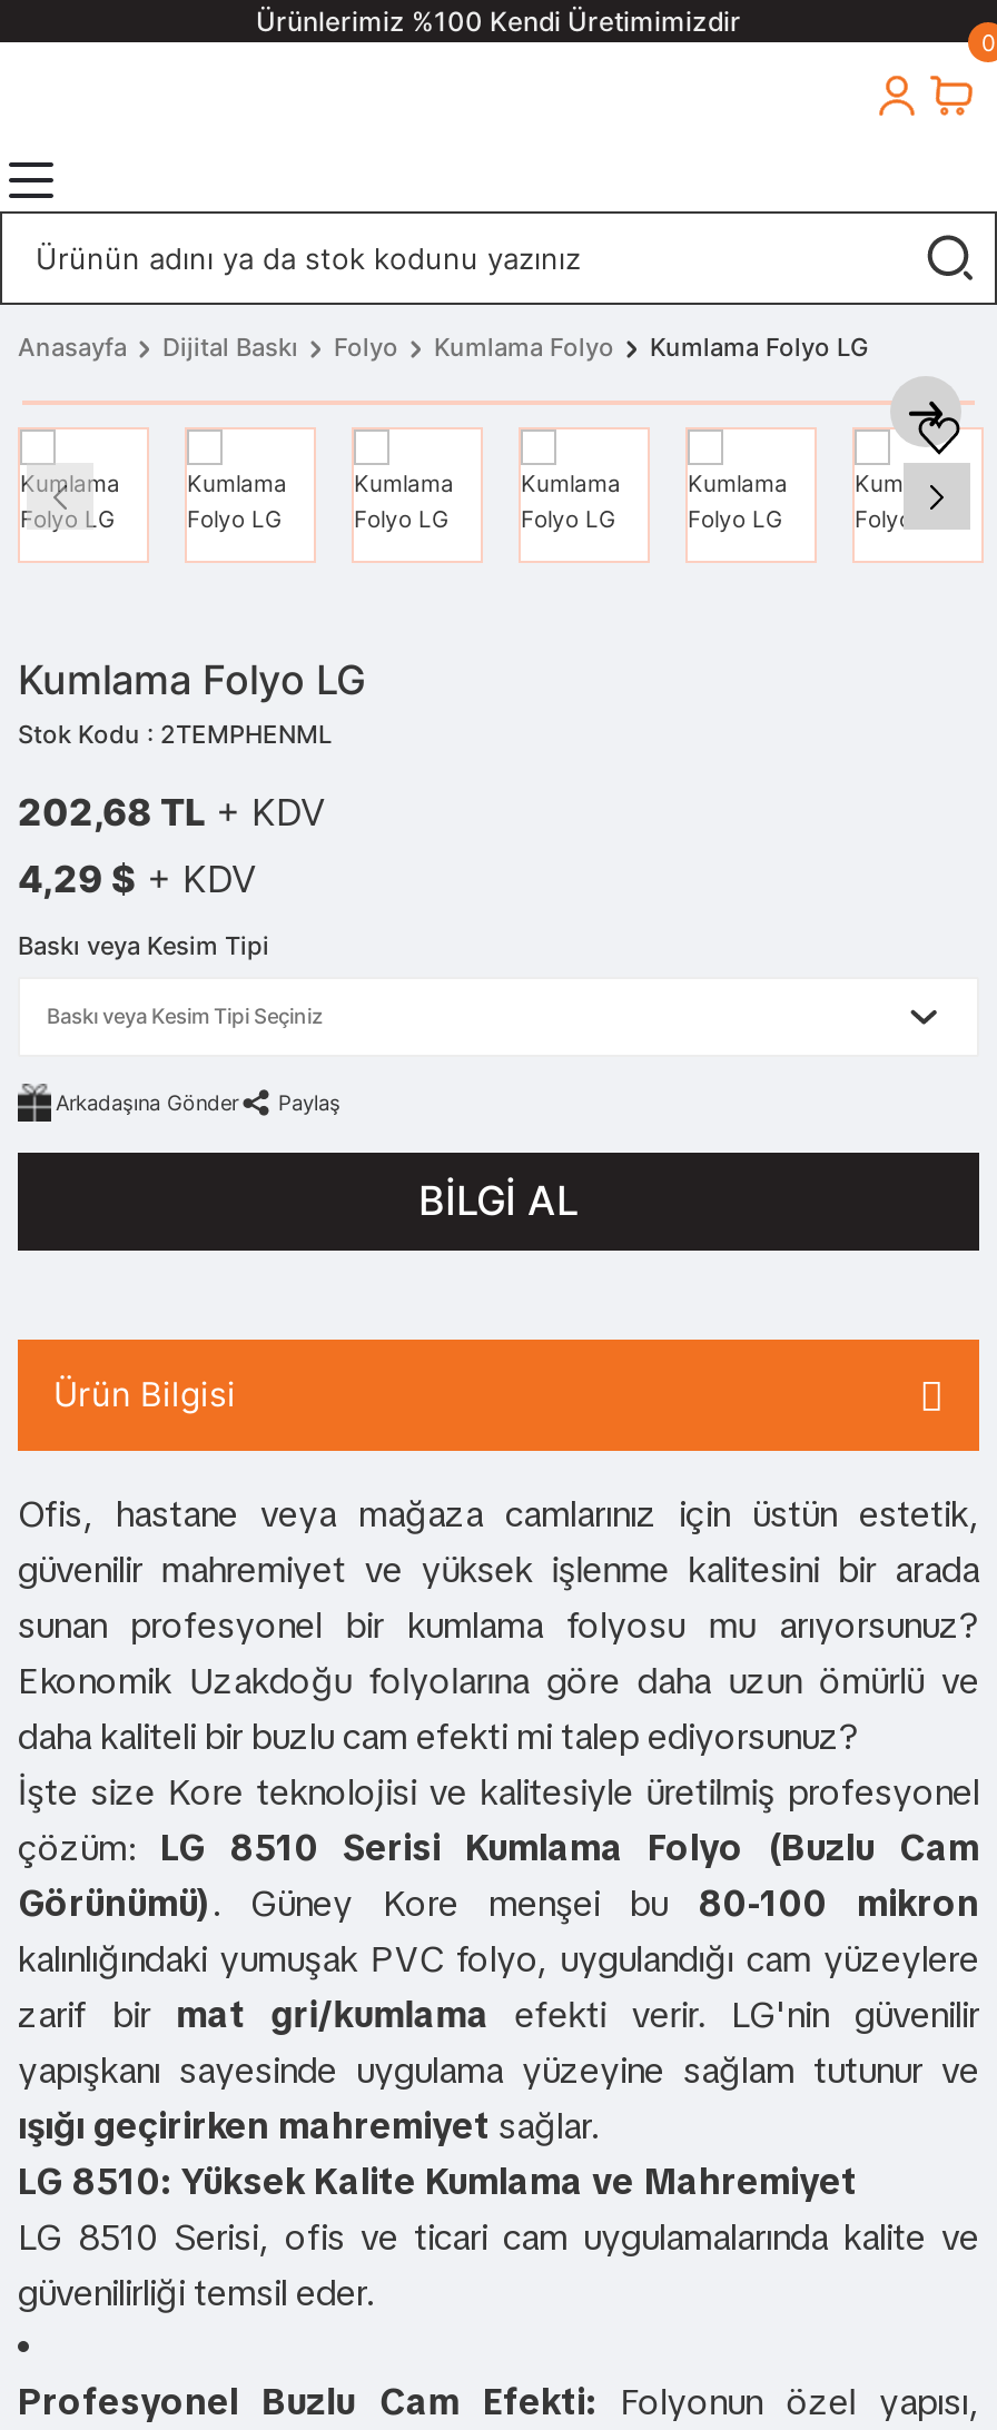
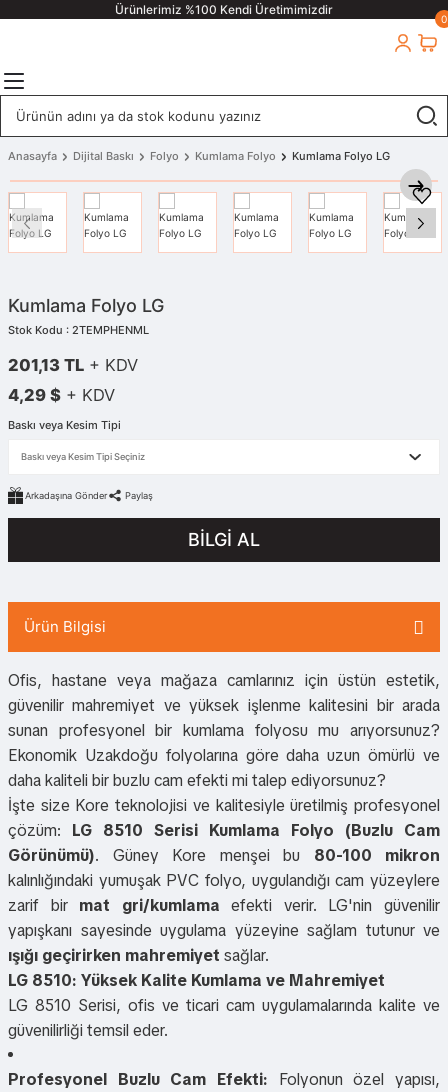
[18,790,325,834] 202,68 TL + KDV -> [8,355,138,375] 201,13 TL + KDV

